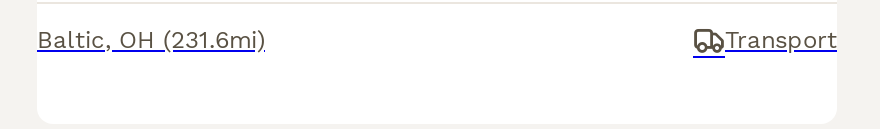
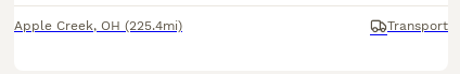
[37,26,265,54] Baltic, OH (231.6mi) -> [14,18,182,33] Apple Creek, OH (225.4mi)

